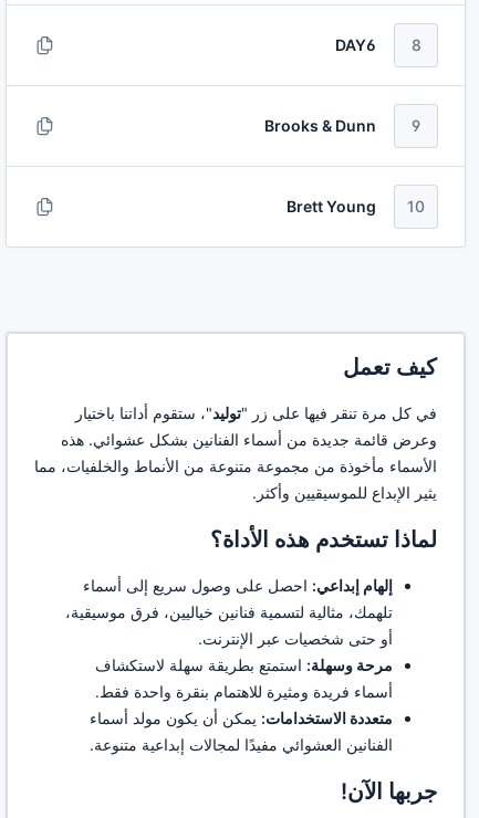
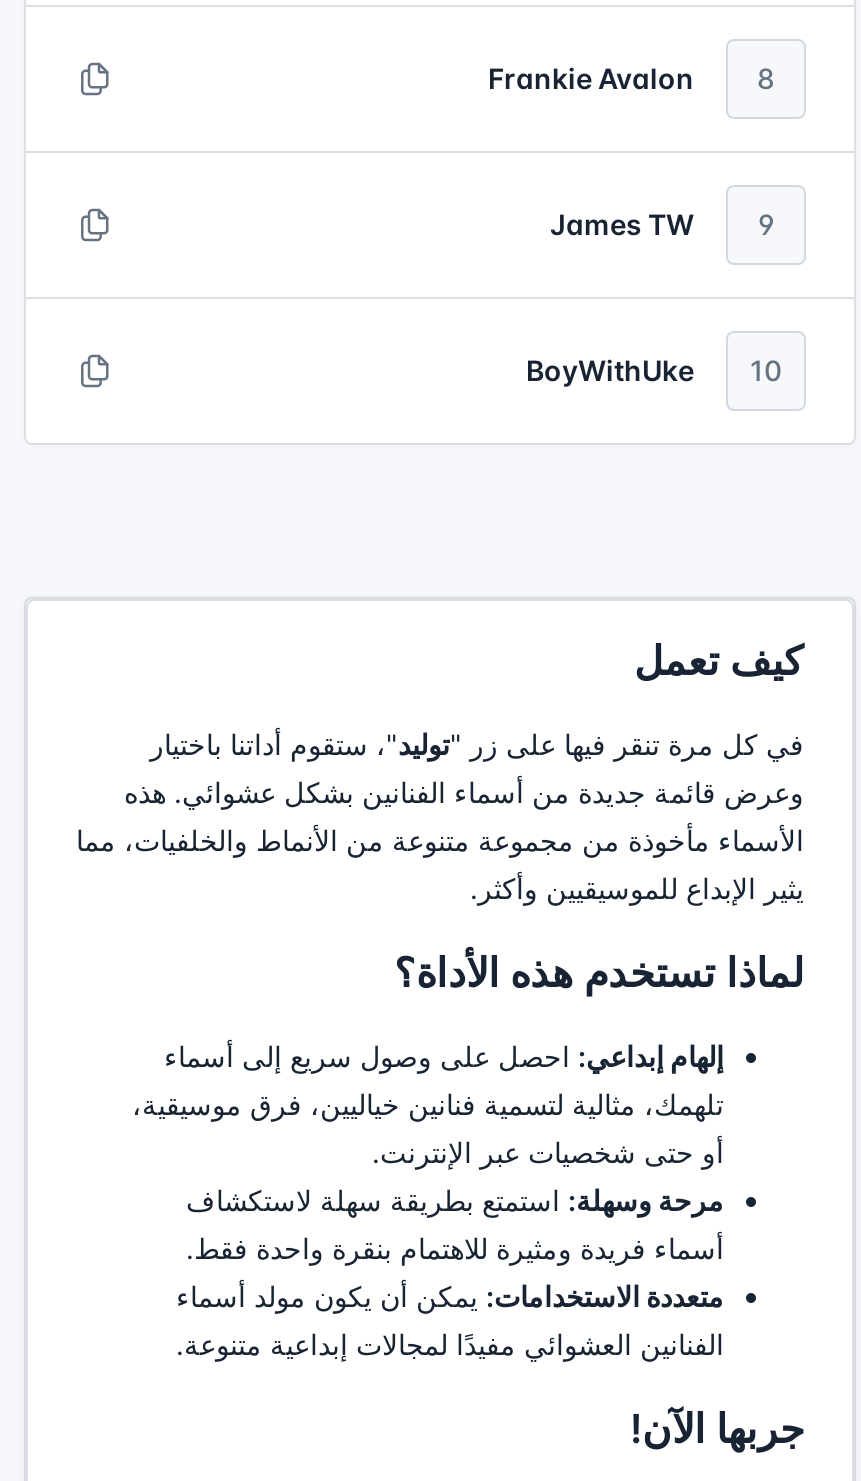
[335,35,376,54] DAY6 -> [488,61,694,95] Frankie Avalon
[264,116,376,135] Brooks & Dunn -> [550,207,694,241] James TW
[287,197,376,216] Brett Young -> [526,353,694,387] BoyWithUke

